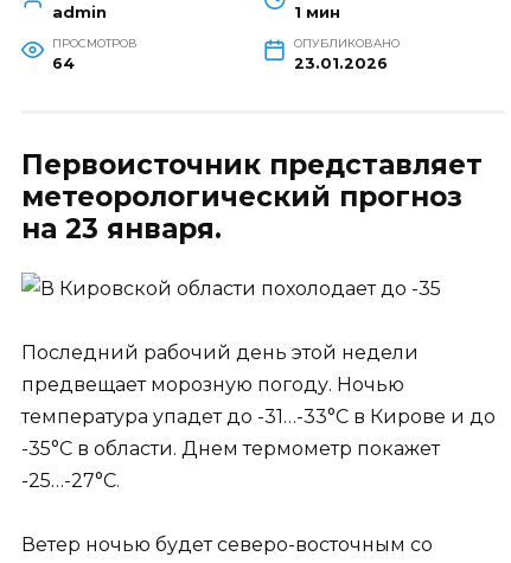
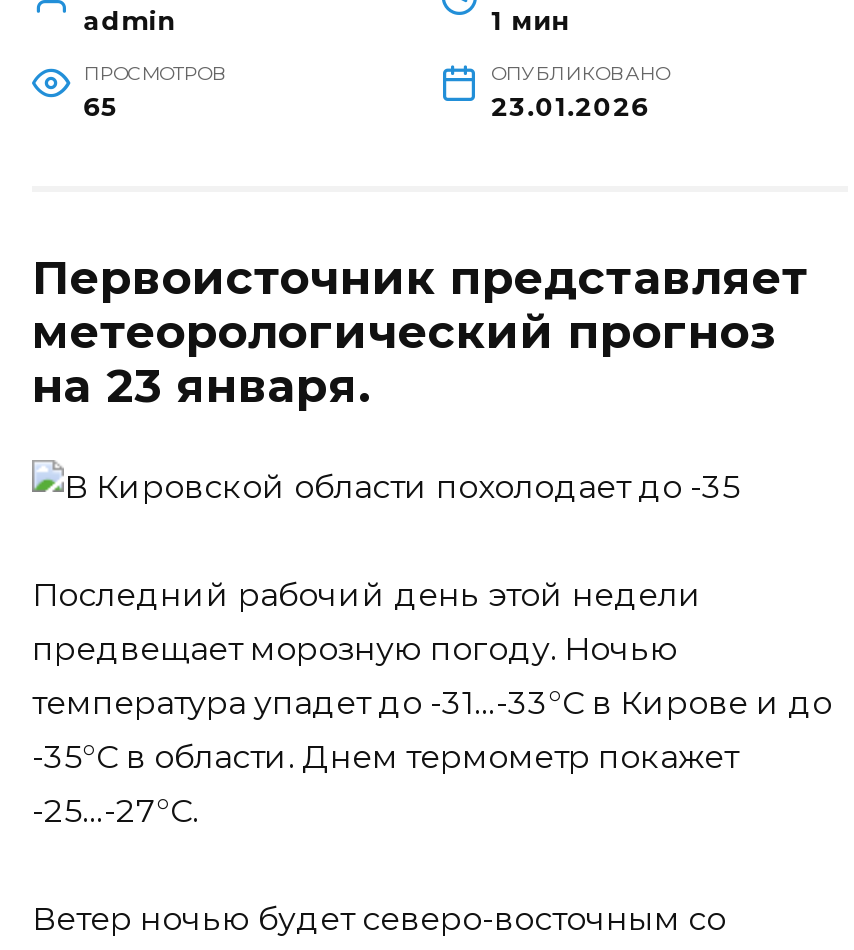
[52,54,74,72] 64 -> [83,91,117,121] 65

